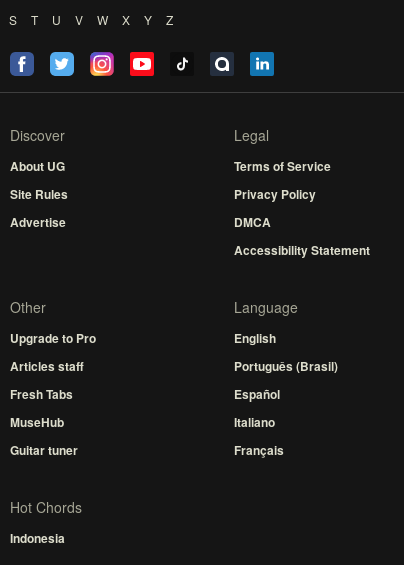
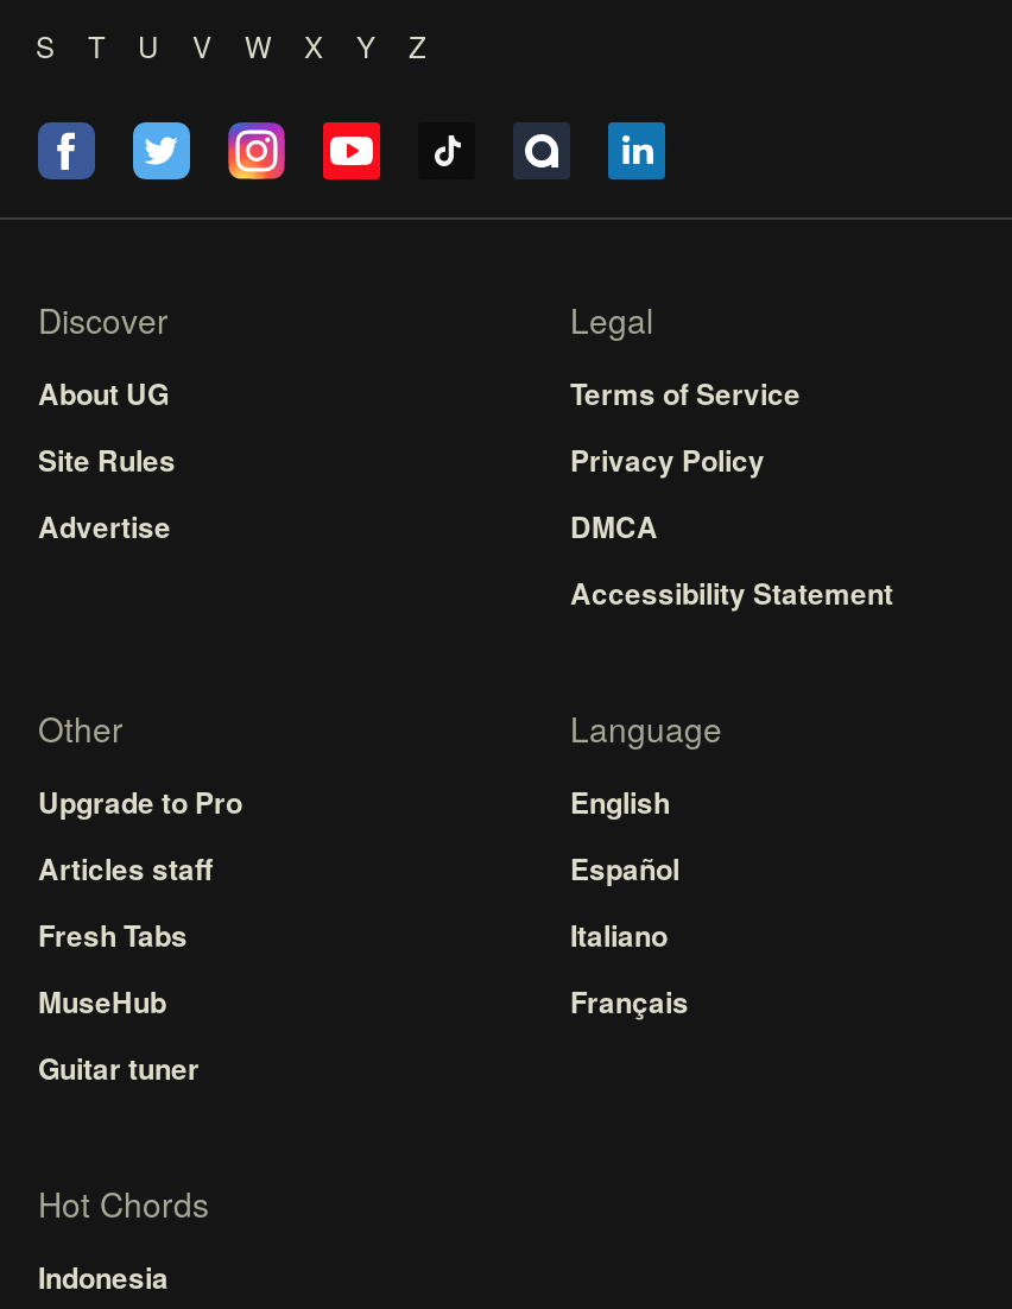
[234,357,338,375] Português (Brasil) -> none
moved [234,385,284,459] -> [570,847,689,1023]: Español | Italiano | Français

